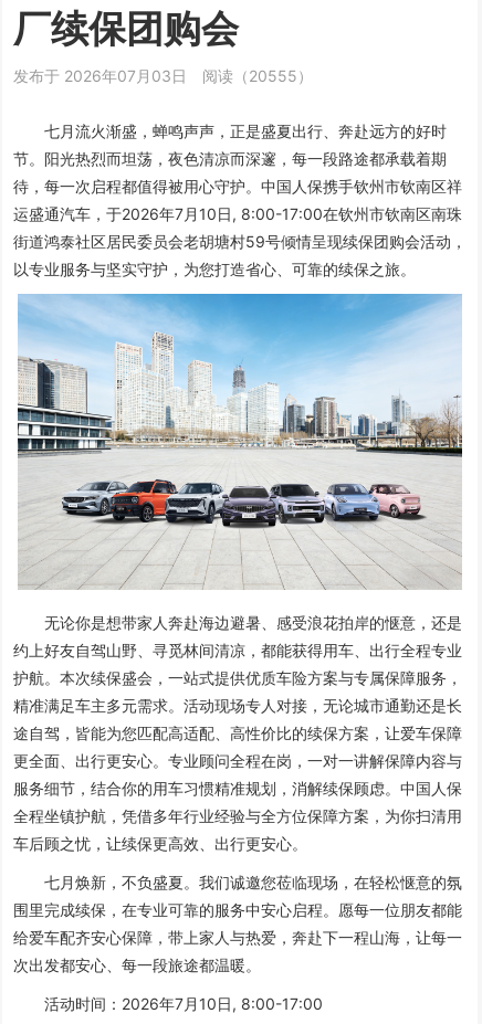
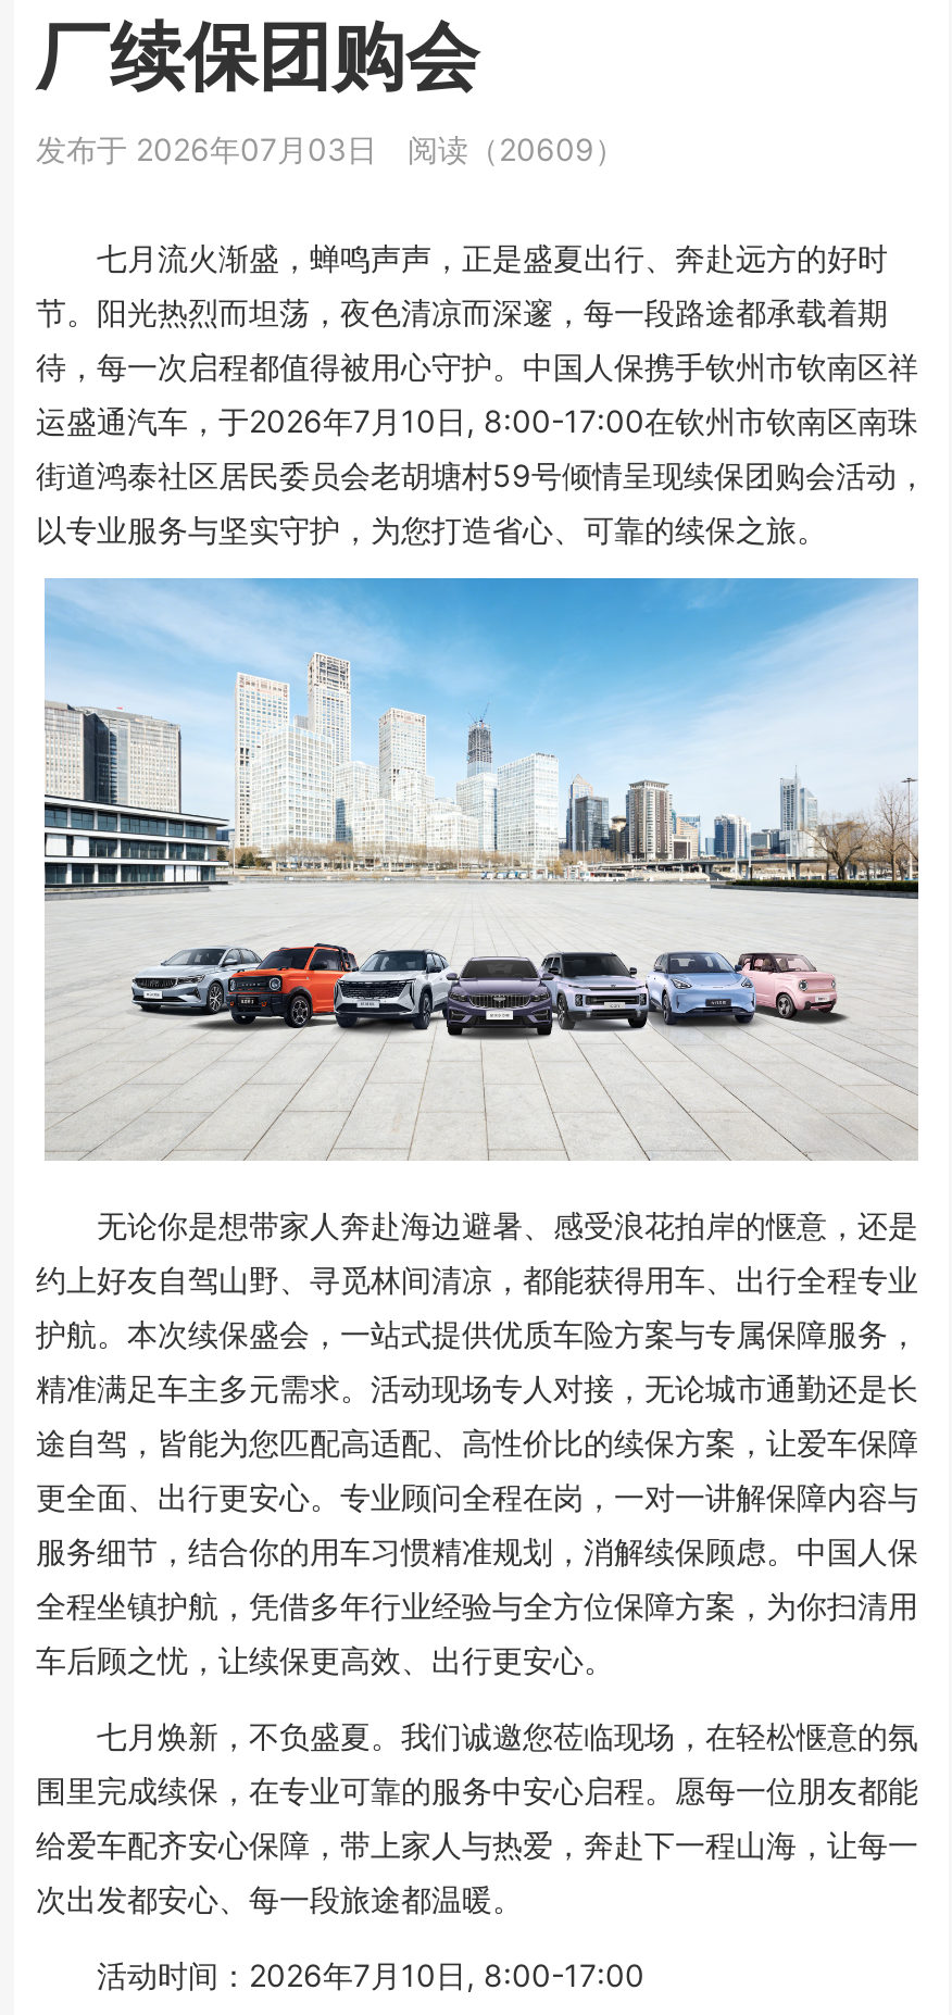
[13,66,313,85] 发布于 2026年07月03日 阅读（20555） -> [36,130,625,167] 发布于 2026年07月03日 阅读（20609）

